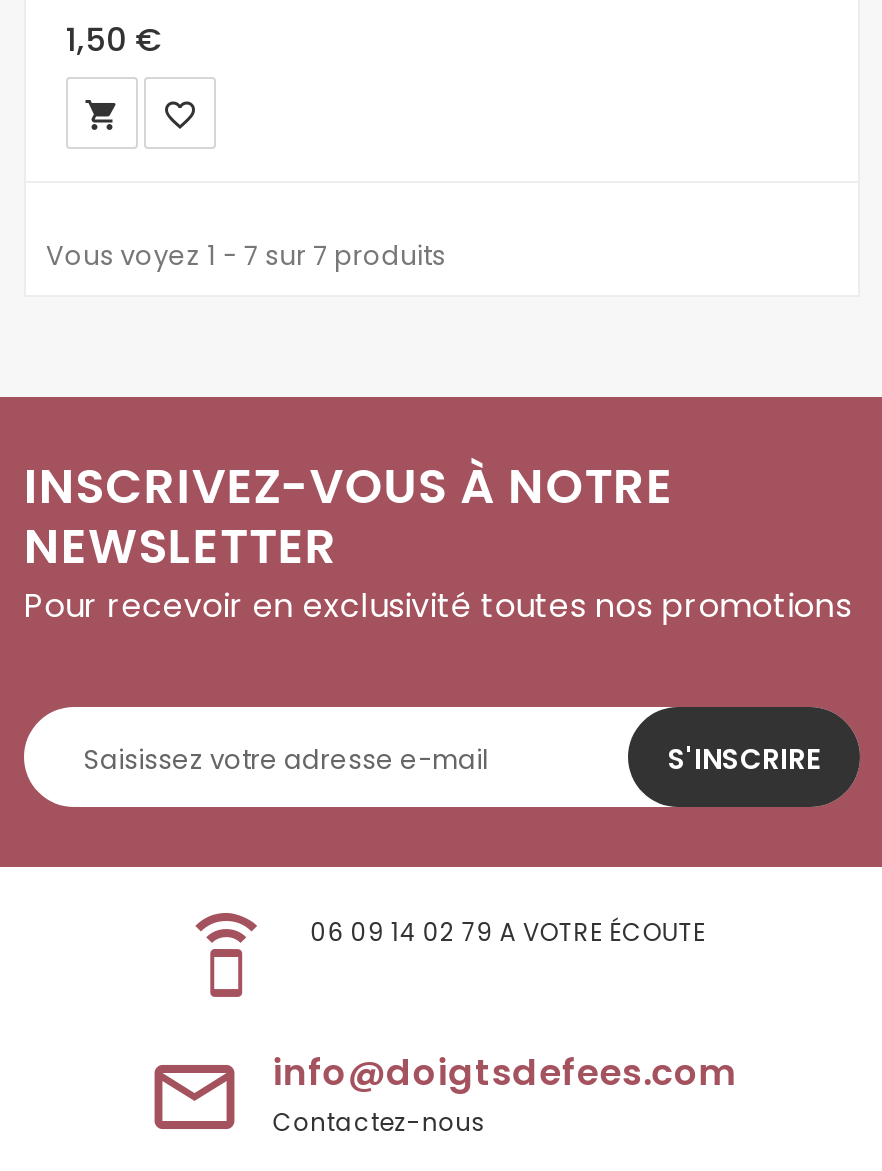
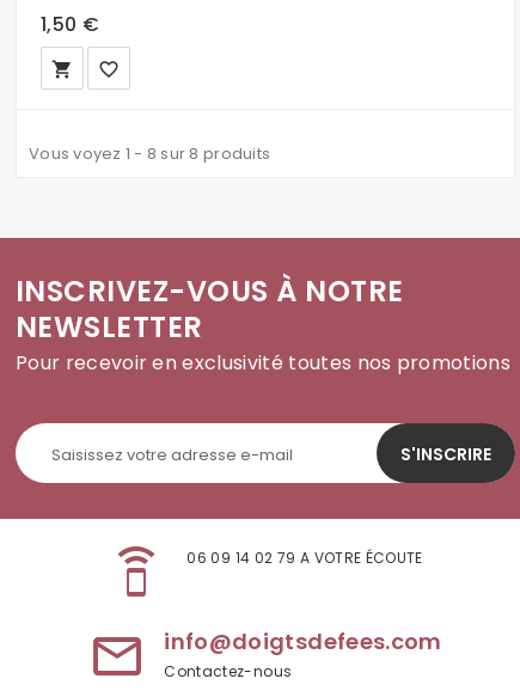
[46,237,446,275] Vous voyez 1 - 7 sur 7 produits -> [29,142,270,165] Vous voyez 1 - 8 sur 8 produits

